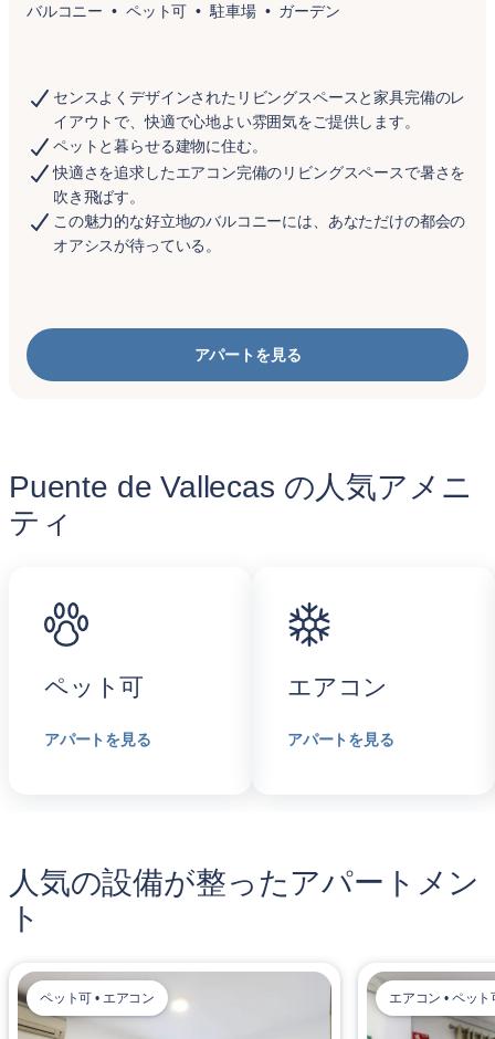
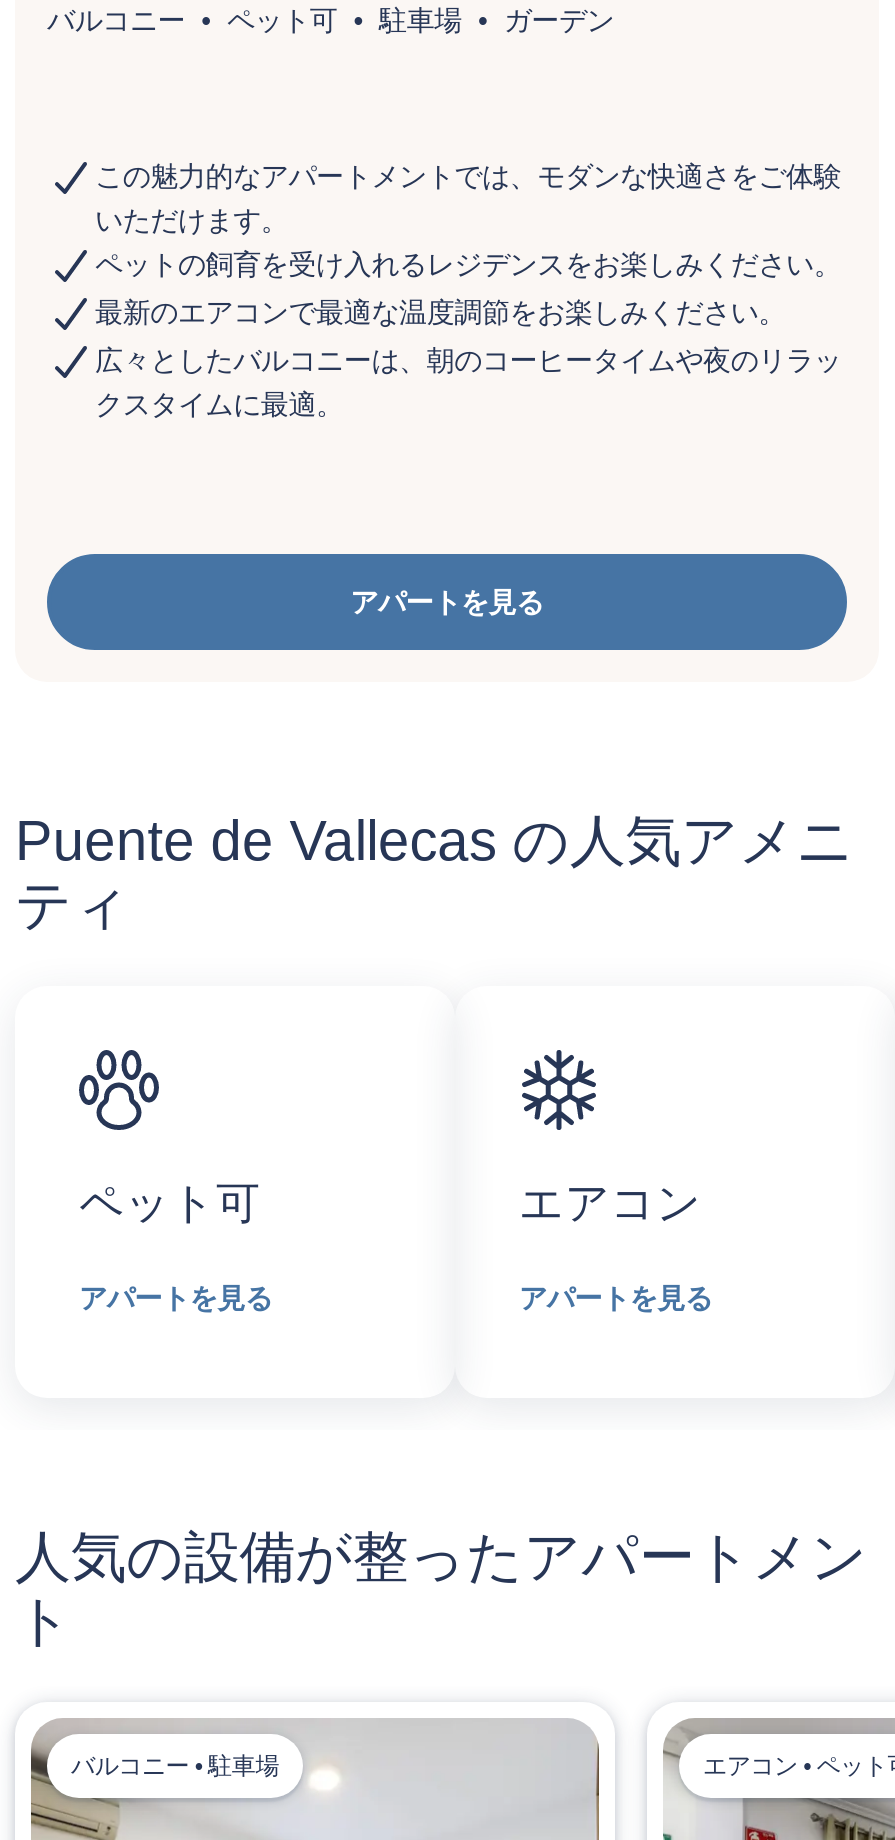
[53,88,465,254] センスよくデザインされたリビングスペースと家具完備のレ | イアウトで、快適で心地よい雰囲気をご提供します。 | ペットと暮らせる建物に住む。 | 快適さを追求したエアコン完備のリビングスペースで暑さを | 吹き飛ばす。 | この魅力的な好立地のバルコニーには、あなただけの都会の | オアシスが待っている。 -> [95,160,841,420] この魅力的なアパートメントでは、モダンな快適さをご体験 | いただけます。 | ペットの飼育を受け入れるレジデンスをお楽しみください。 | 最新のエアコンで最適な温度調節をお楽しみください。 | 広々としたバルコニーは、朝のコーヒータイムや夜のリラッ | クスタイムに最適。
[40,990,155,1006] ペット可 • エアコン -> [71,1752,279,1780] バルコニー • 駐車場

